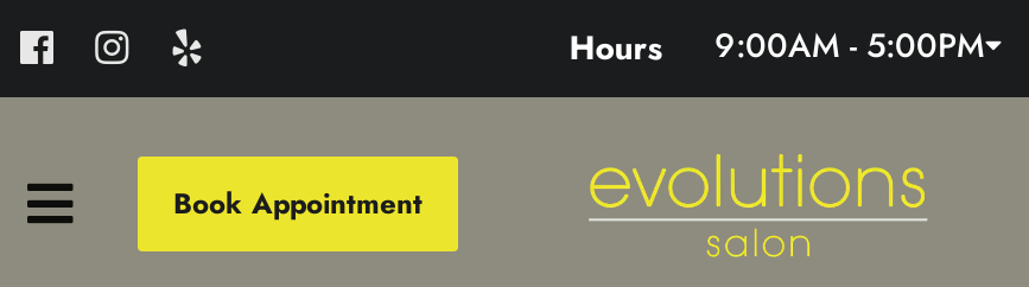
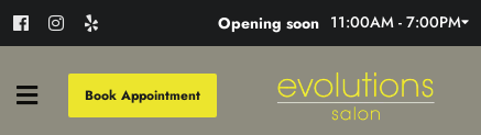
[714,22,985,69] 9:00AM - 5:00PM -> [218,11,461,34] Opening soon 11:00AM - 7:00PM

